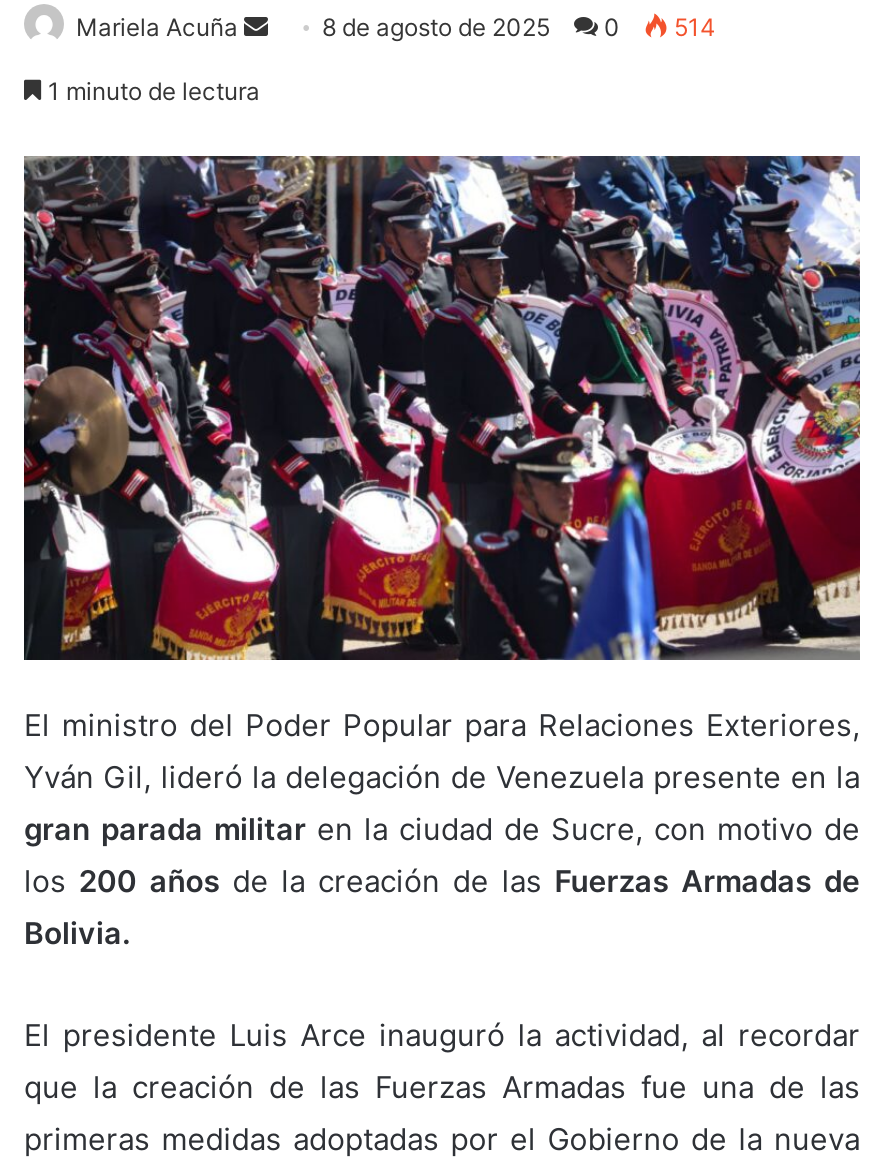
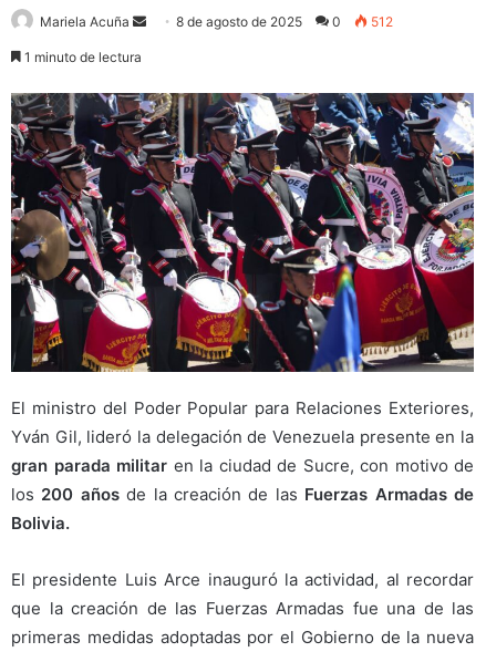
[668,12,716,42] 514 -> [368,13,393,30] 512

